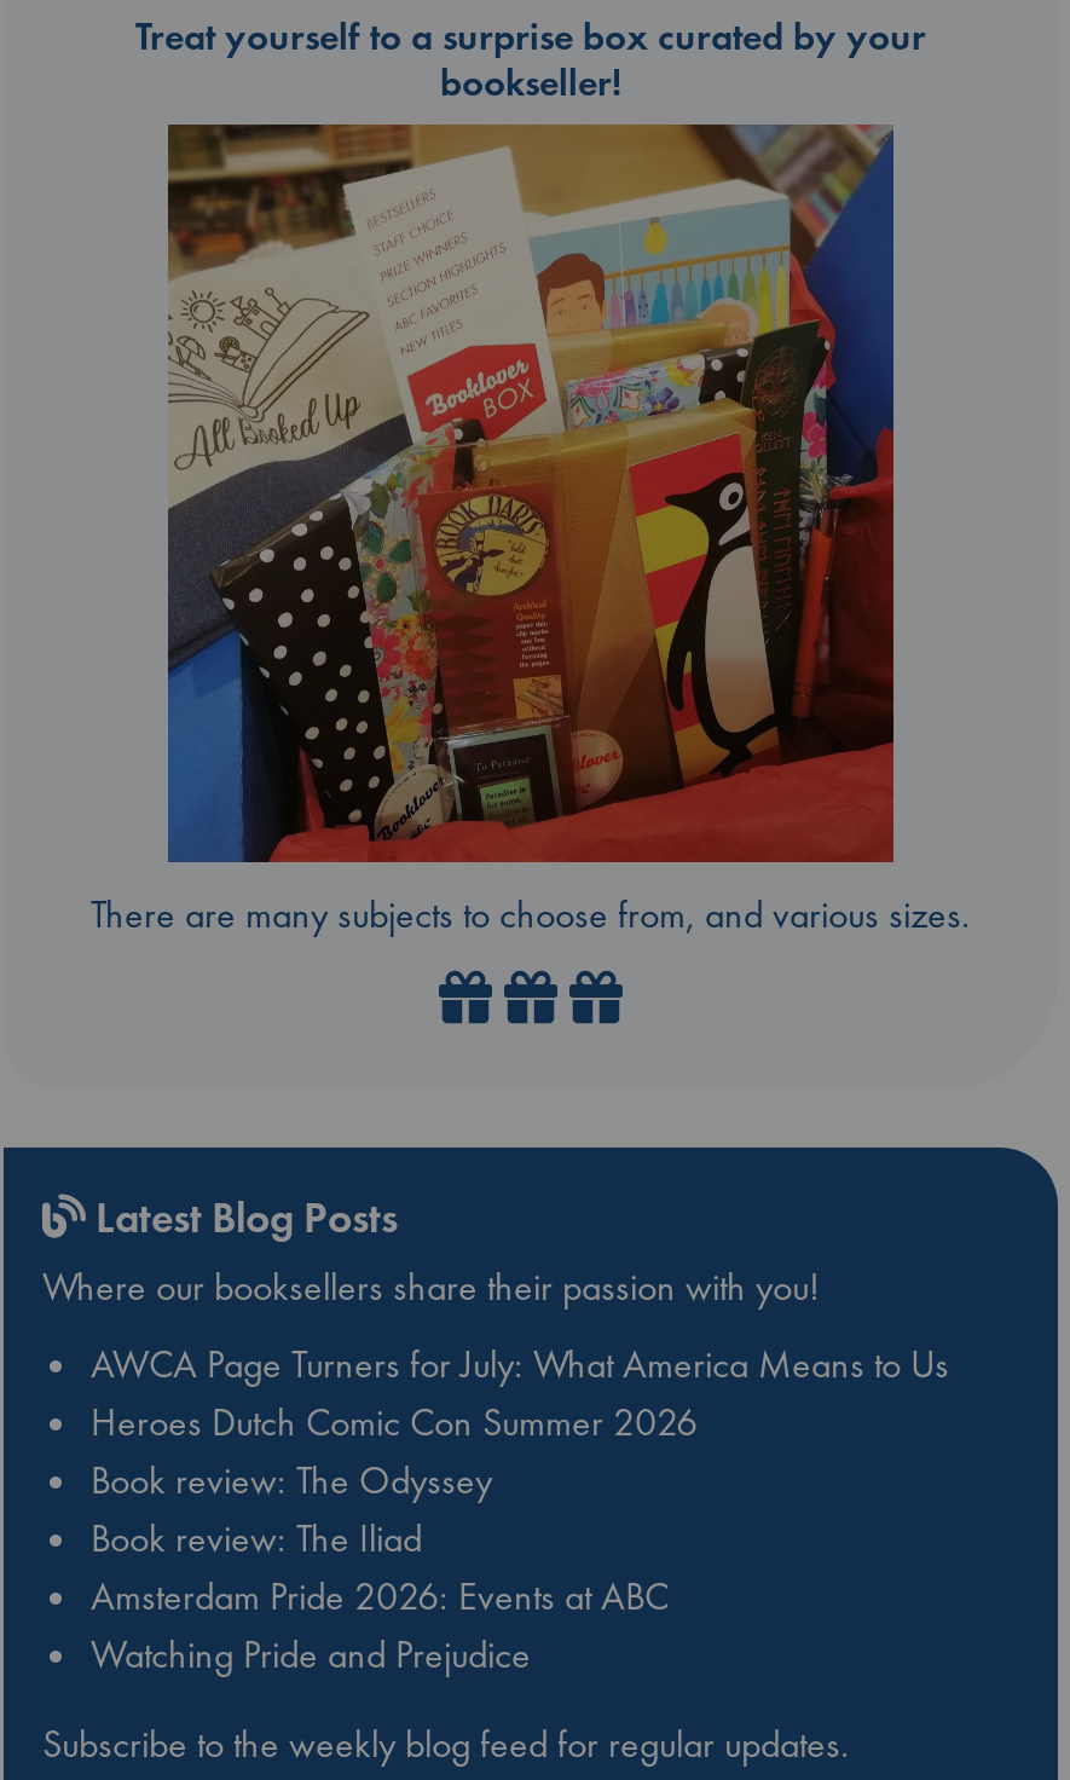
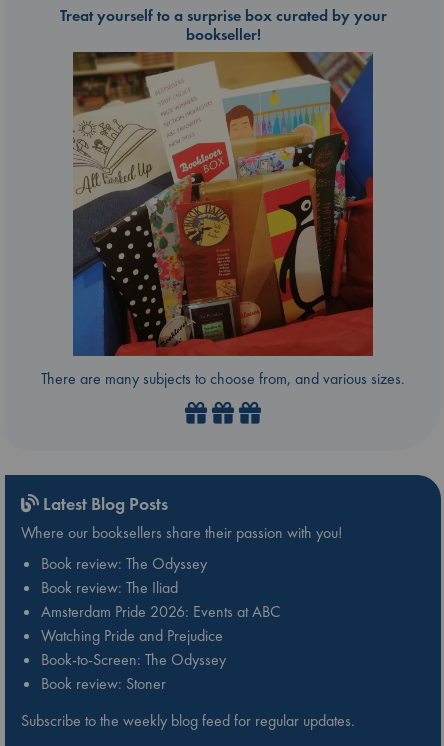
[91,1339,949,1447] AWCA Page Turners for July: What America Means to Us | Heroes Dutch Comic Con Summer 2026 -> none
moved [91,1455,669,1680] -> [41,553,280,646]: Book review: The Odyssey | Book review: The Iliad | Amsterdam Pride 2026: Events at ABC | Watching Pride and Prejudice
none -> [41,649,226,694] Book-to-Screen: The Odyssey | Book review: Stoner

